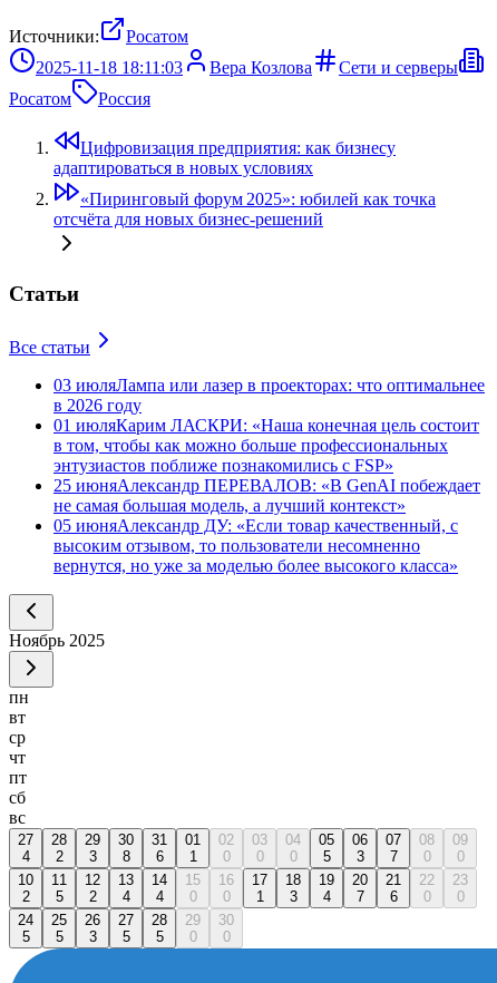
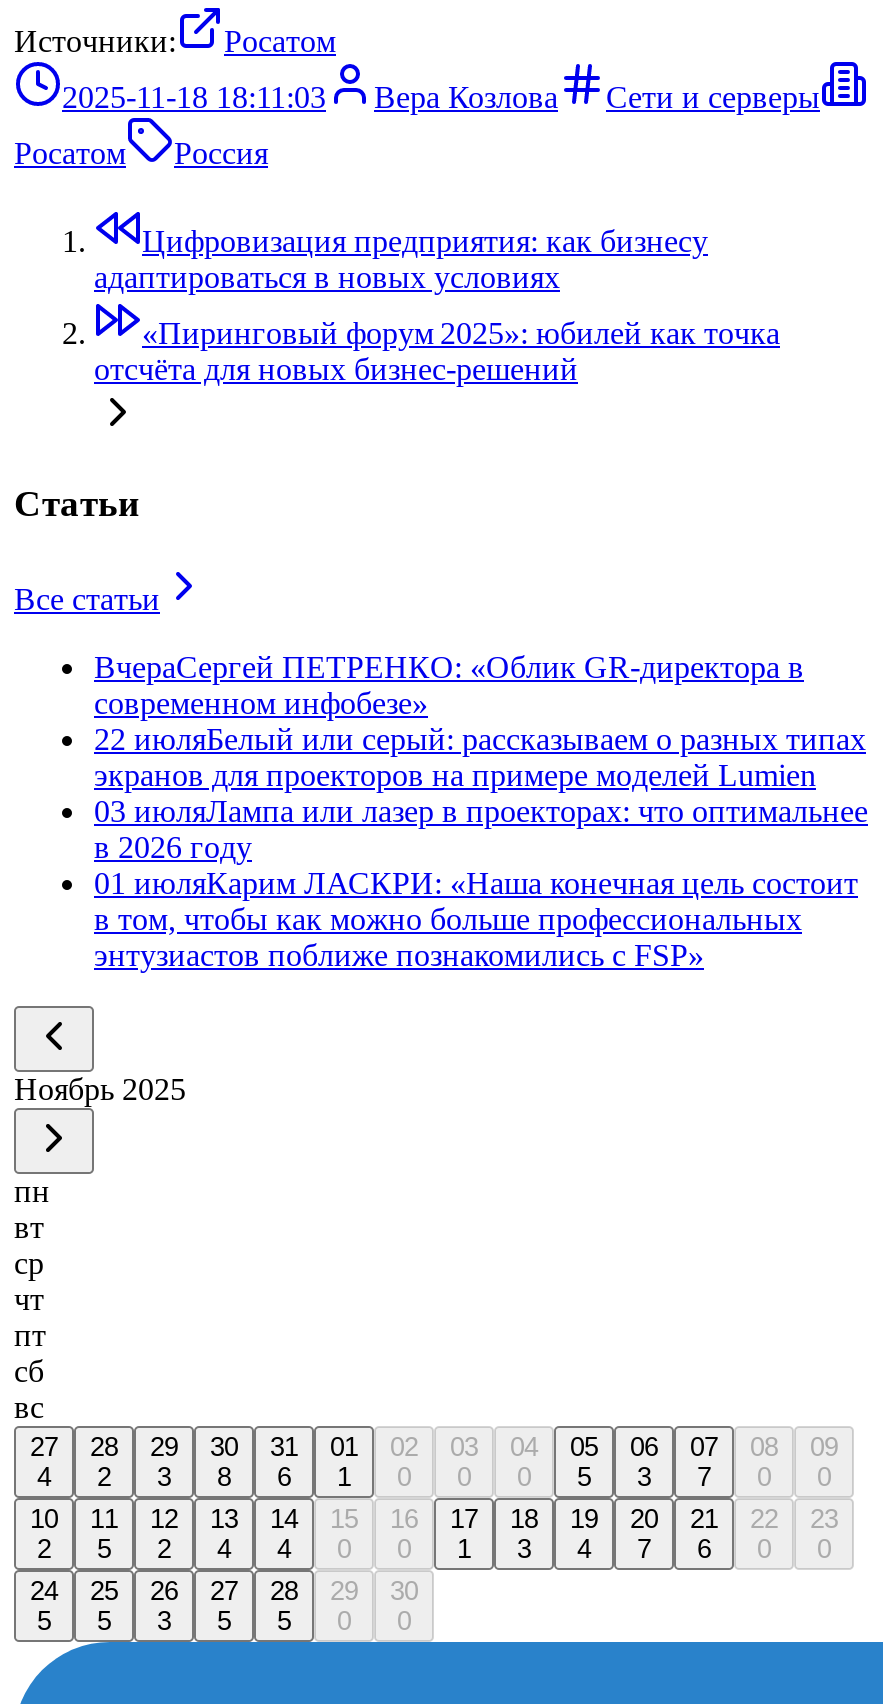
none -> [94,650,866,792] ВчераСергей ПЕТРЕНКО: «Облик GR‑директора в | современном инфобезе» | 22 июляБелый или серый: рассказываем о разных типах | экранов для проекторов на примере моделей Lumien
moved [53,376,485,475] -> [94,794,868,972]: 03 июляЛампа или лазер в проекторах: что оптимальнее | в 2026 году | 01 июляКарим ЛАСКРИ: «Наша конечная цель состоит | в том, чтобы как можно больше профессиональных | энтузиастов поближе познакомились с FSP»
[53,476,480,575] 25 июняАлександр ПЕРЕВАЛОВ: «В GenAI побеждает | не самая большая модель, а лучший контекст» | 05 июняАлександр ДУ: «Если товар качественный, с | высоким отзывом, то пользователи несомненно | вернутся, но уже за моделью более высокого класса» -> none

